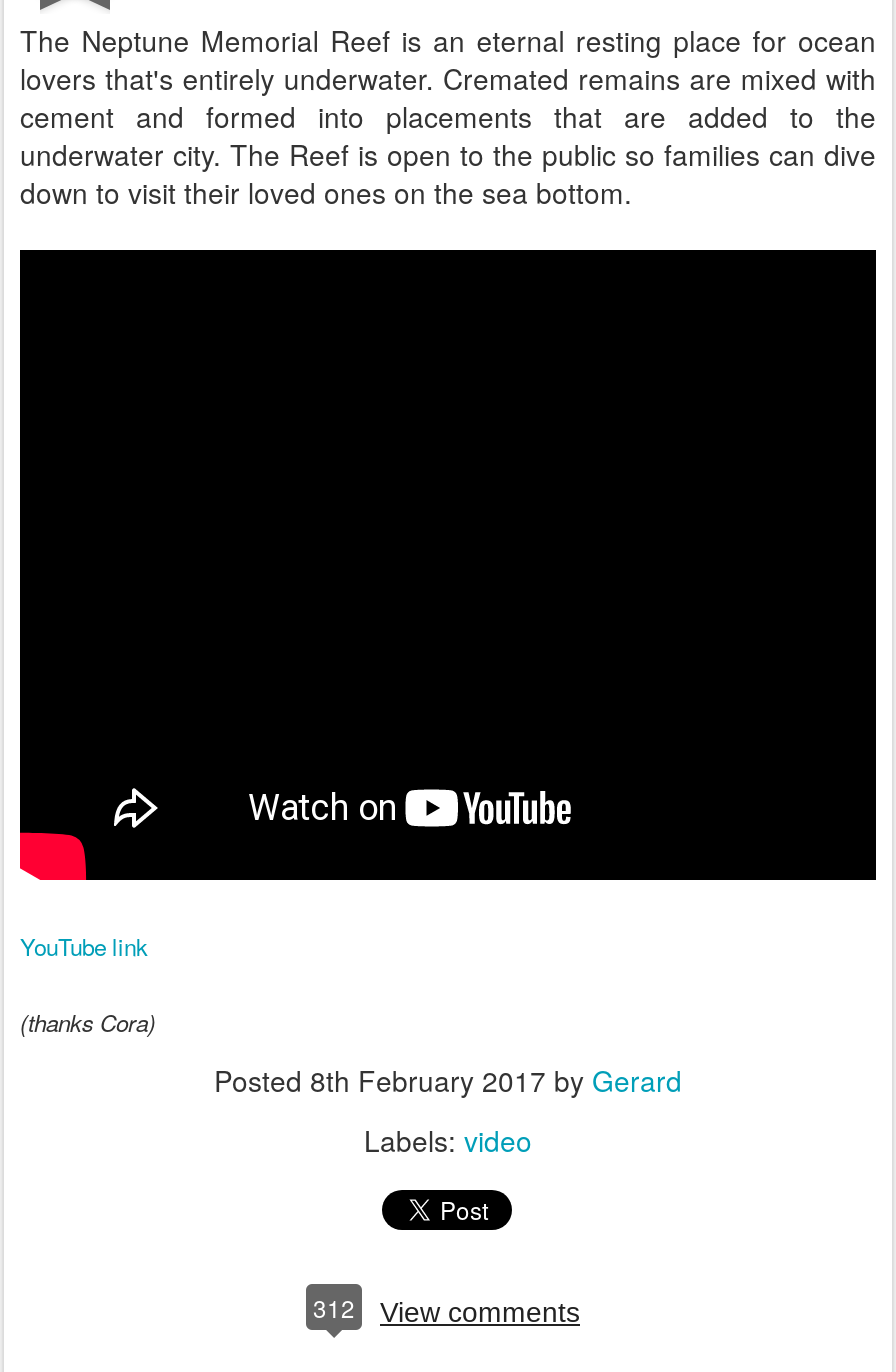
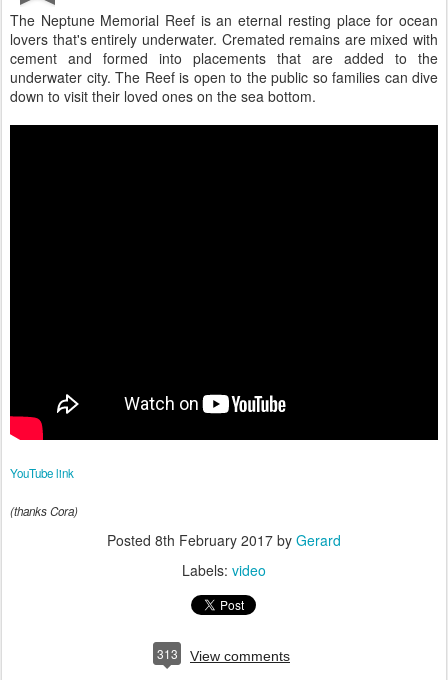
[313,1290,580,1328] 312 View comments -> [156,645,290,664] 313 View comments

